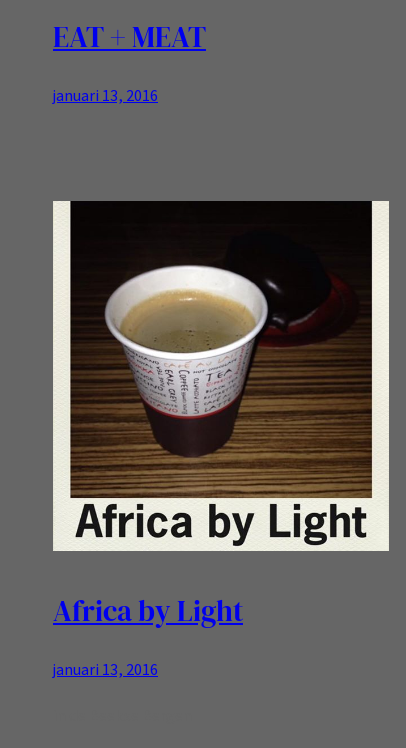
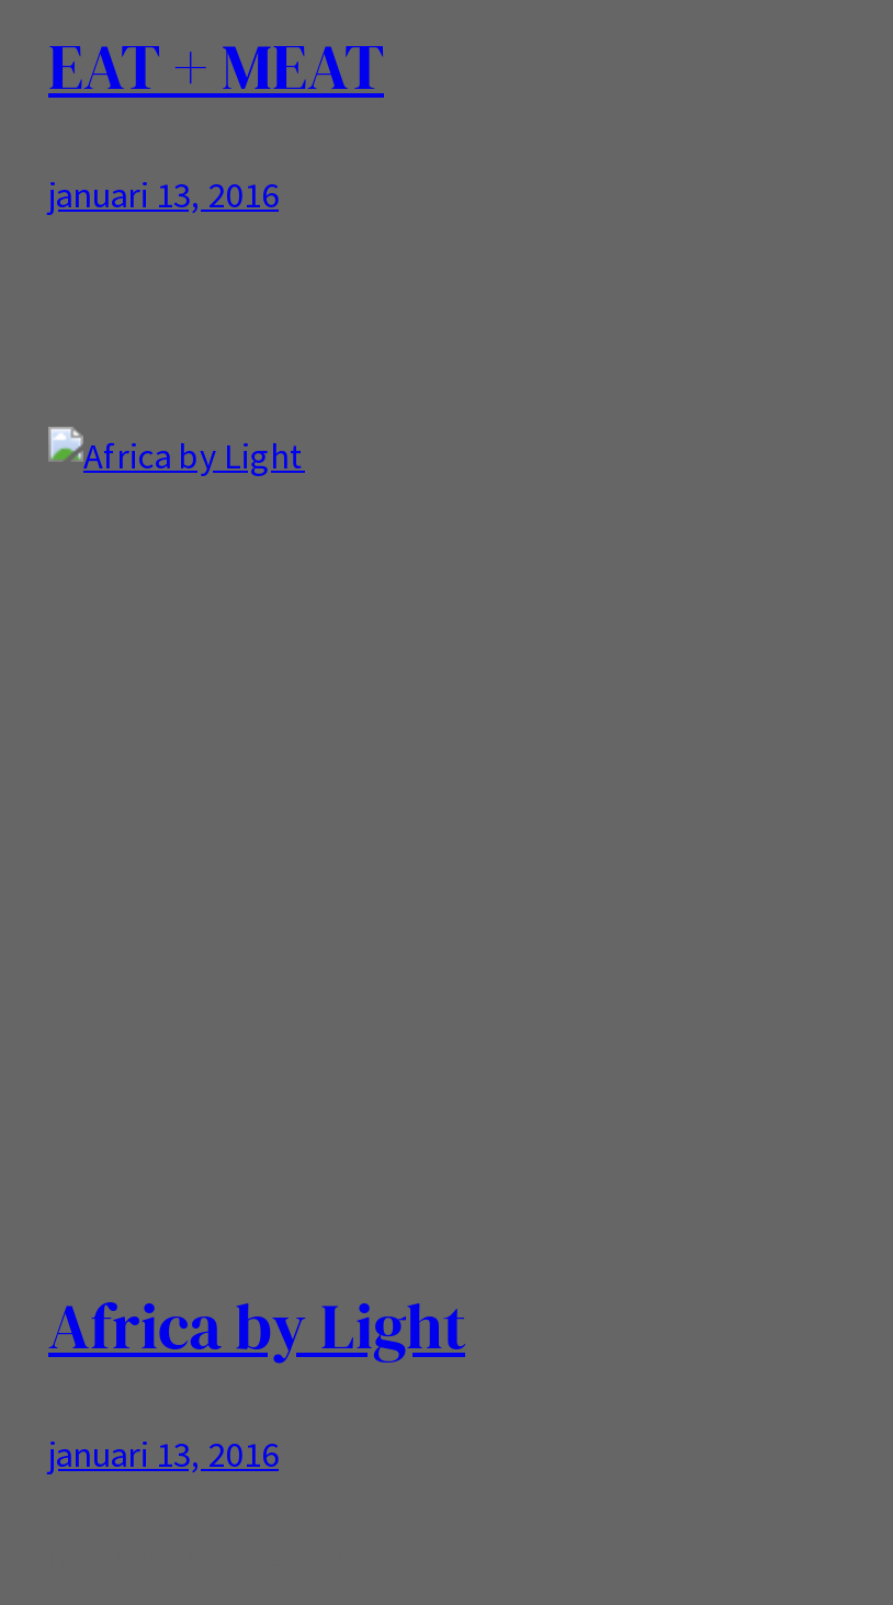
[52,200,390,552] [image] -> none

